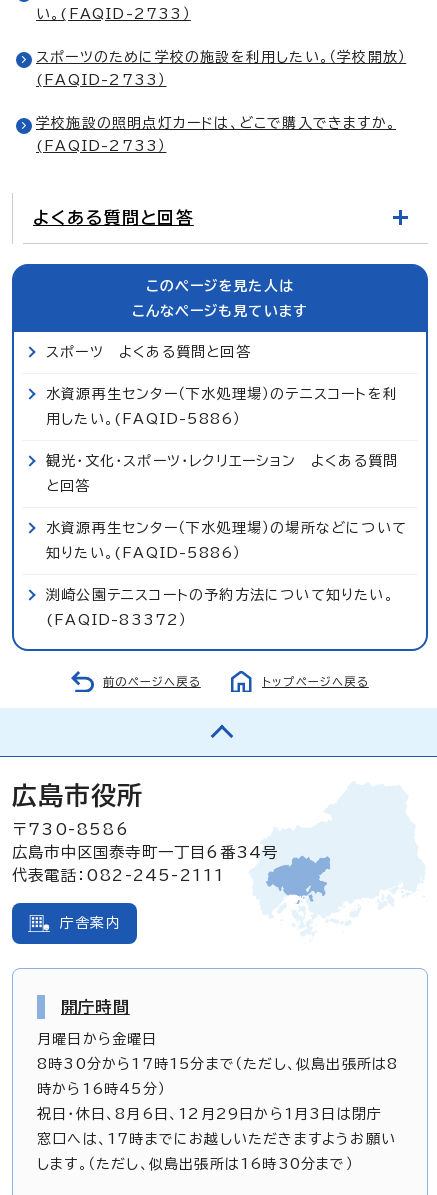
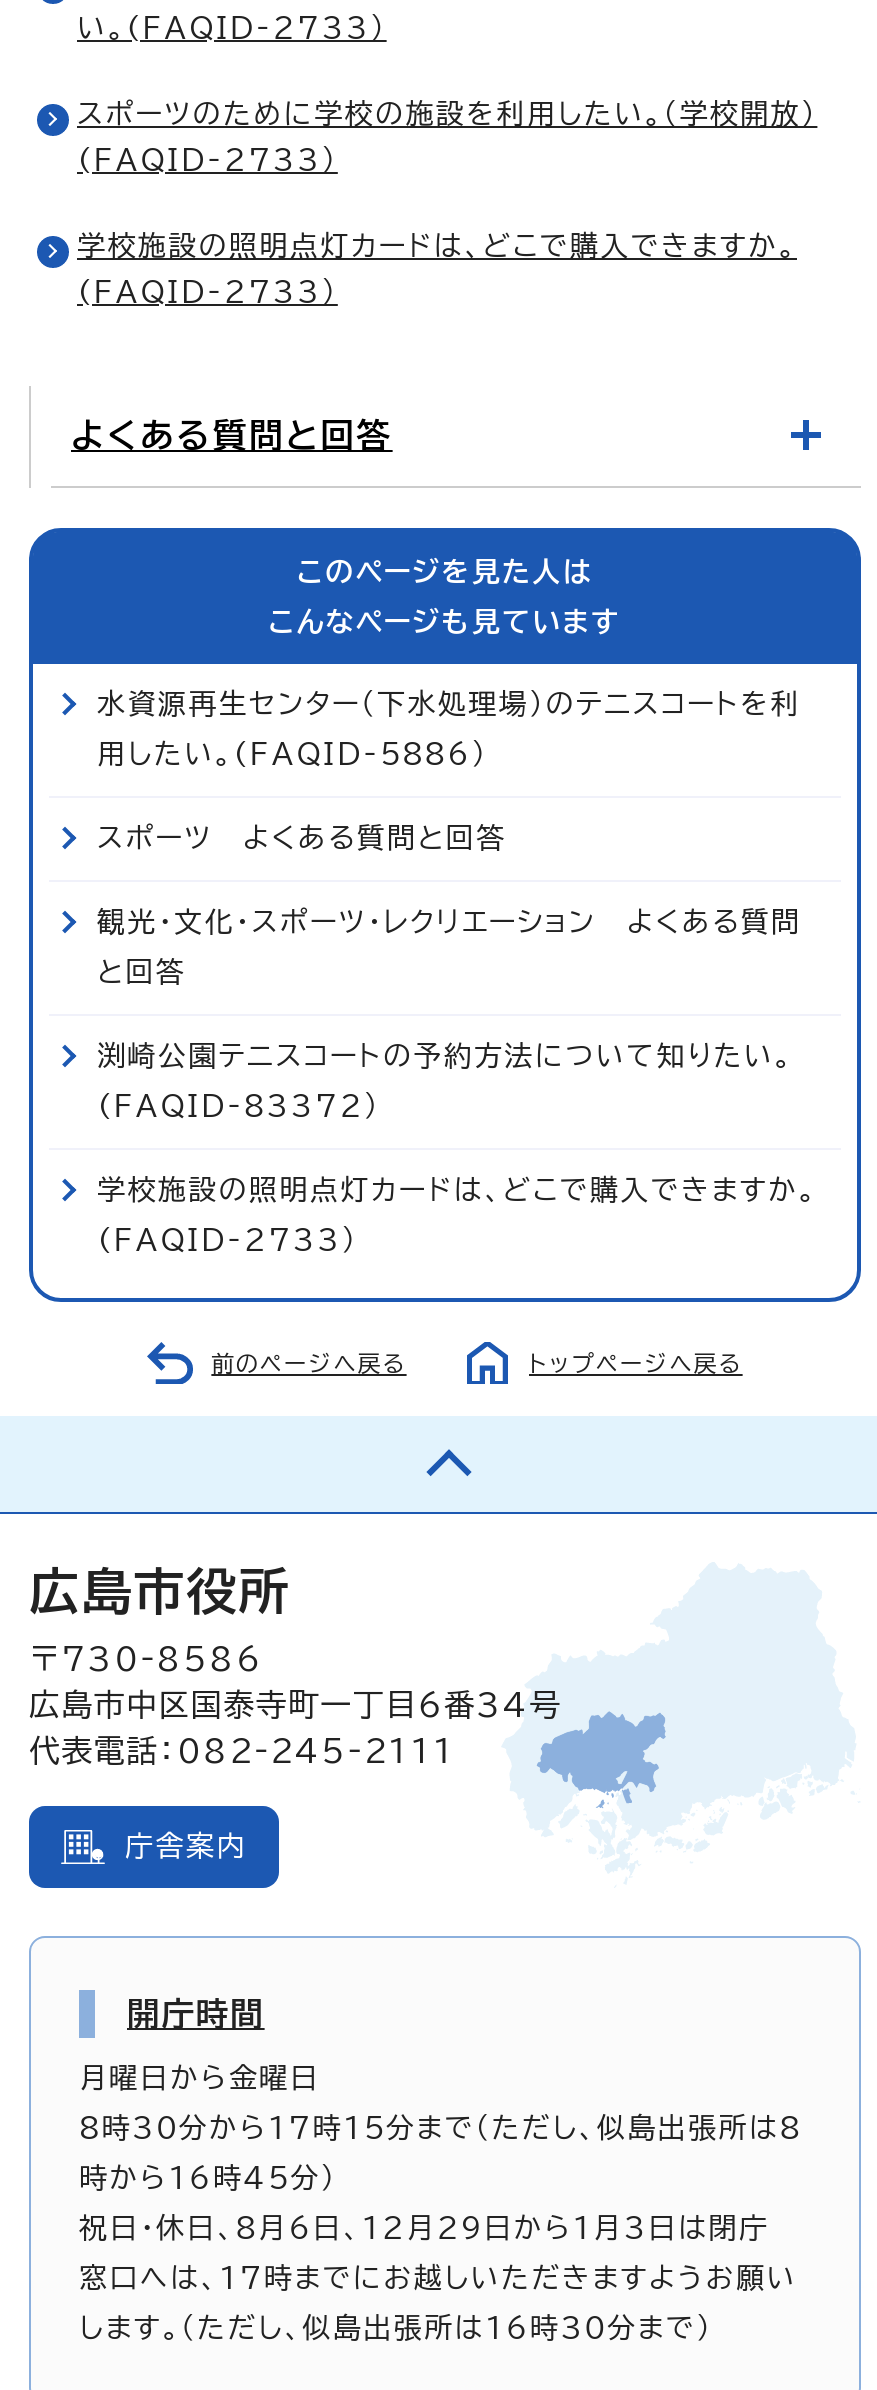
moved [46,344,251,358] -> [97,823,507,851]: スポーツ よくある質問と回答
moved [46,386,398,425] -> [97,689,801,767]: 水資源再生センター（下水処理場）のテニスコートを利 | 用したい。(FAQID-5886）
[46,520,407,559] 水資源再生センター（下水処理場）の場所などについて | 知りたい。(FAQID-5886） -> none
moved [46,587,394,626] -> [97,1041,793,1119]: 渕崎公園テニスコートの予約方法について知りたい。 | (FAQID-83372）
none -> [97,1175,817,1253] 学校施設の照明点灯カードは、どこで購入できますか。 | (FAQID-2733）

